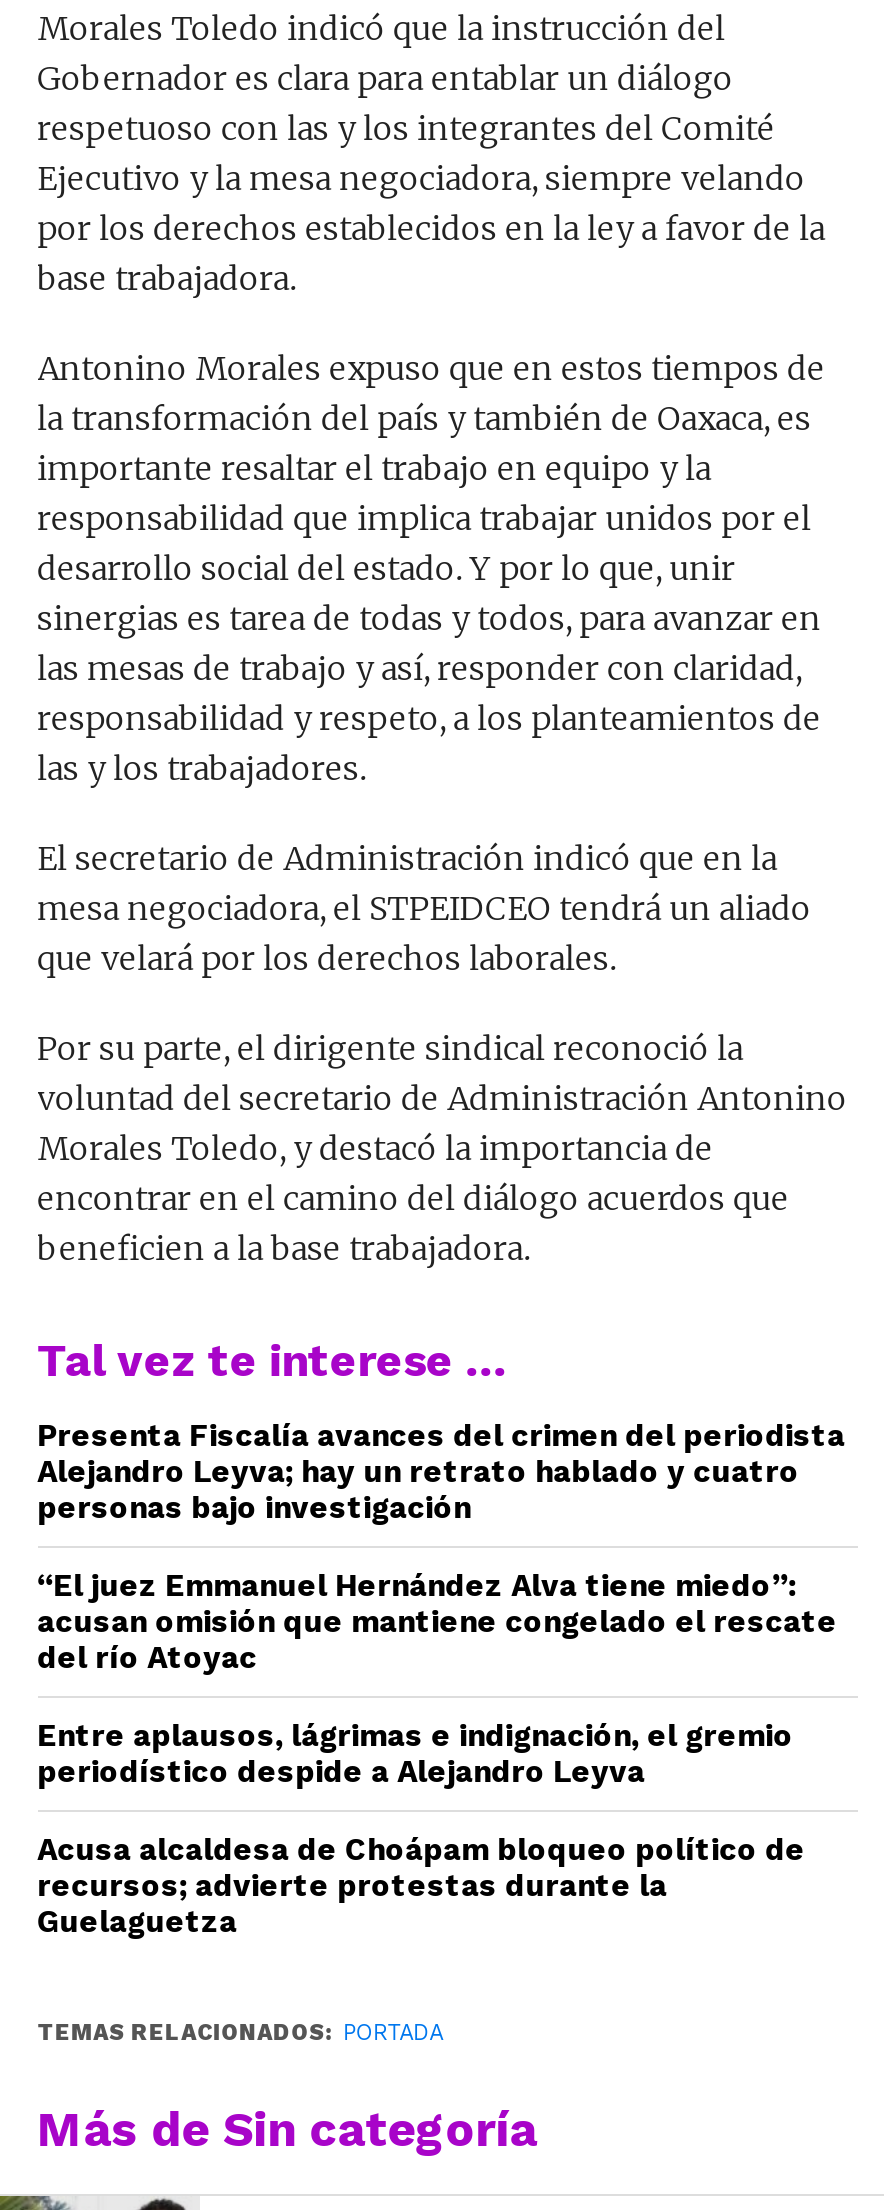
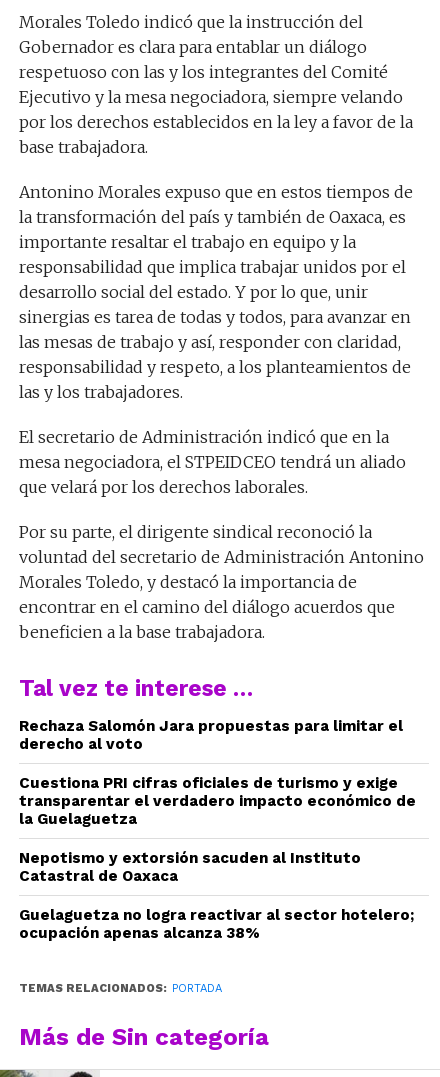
[37,1418,845,1526] Presenta Fiscalía avances del crimen del periodista | Alejandro Leyva; hay un retrato hablado y cuatro | personas bajo investigación -> [19,717,403,753] Rechaza Salomón Jara propuestas para limitar el | derecho al voto
[37,1568,837,1676] “El juez Emmanuel Hernández Alva tiene miedo”: | acusan omisión que mantiene congelado el rescate | del río Atoyac -> [19,774,416,828] Cuestiona PRI cifras oficiales de turismo y exige | transparentar el verdadero impacto económico de | la Guelaguetza
[37,1718,793,1790] Entre aplausos, lágrimas e indignación, el gremio | periodístico despide a Alejandro Leyva -> [19,849,361,885] Nepotismo y extorsión sacuden al Instituto | Catastral de Oaxaca
[37,1832,805,1940] Acusa alcaldesa de Choápam bloqueo político de | recursos; advierte protestas durante la | Guelaguetza -> [19,906,414,942] Guelaguetza no logra reactivar al sector hotelero; | ocupación apenas alcanza 38%

